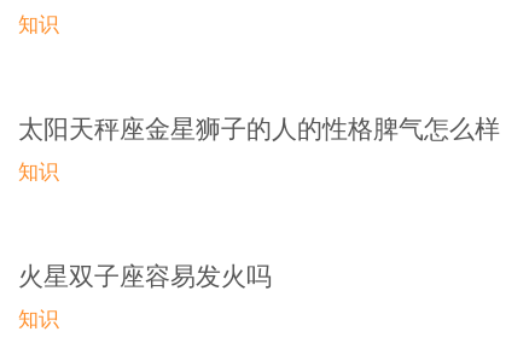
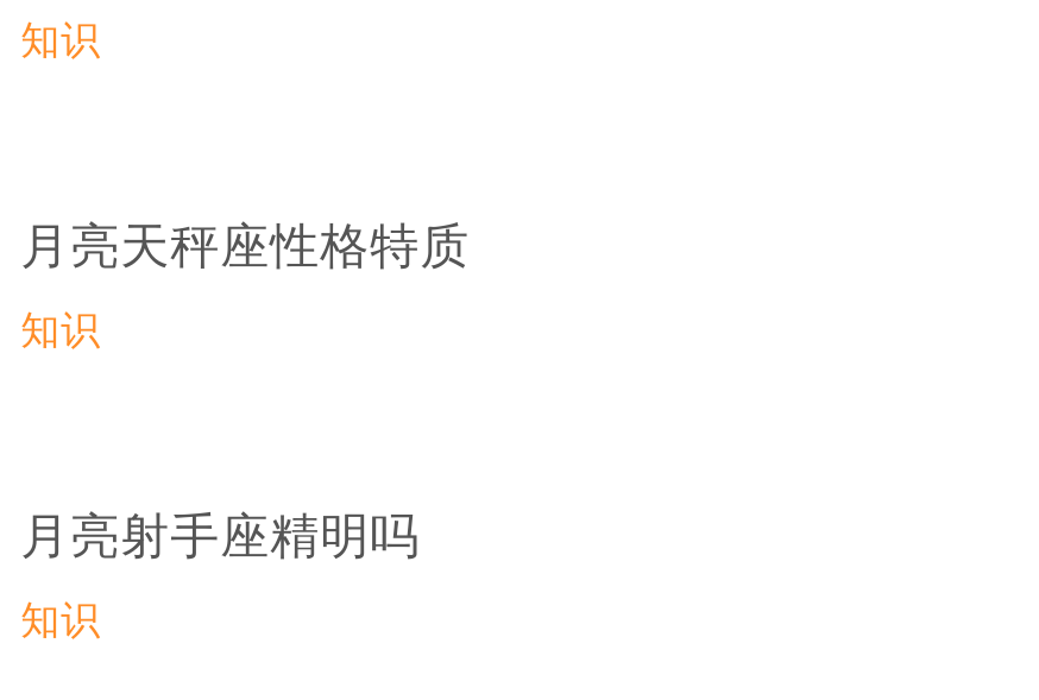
[18,115,500,143] 太阳天秤座金星狮子的人的性格脾气怎么样 -> [20,217,470,271] 月亮天秤座性格特质
[18,262,271,290] 火星双子座容易发火吗 -> [20,507,420,561] 月亮射手座精明吗

